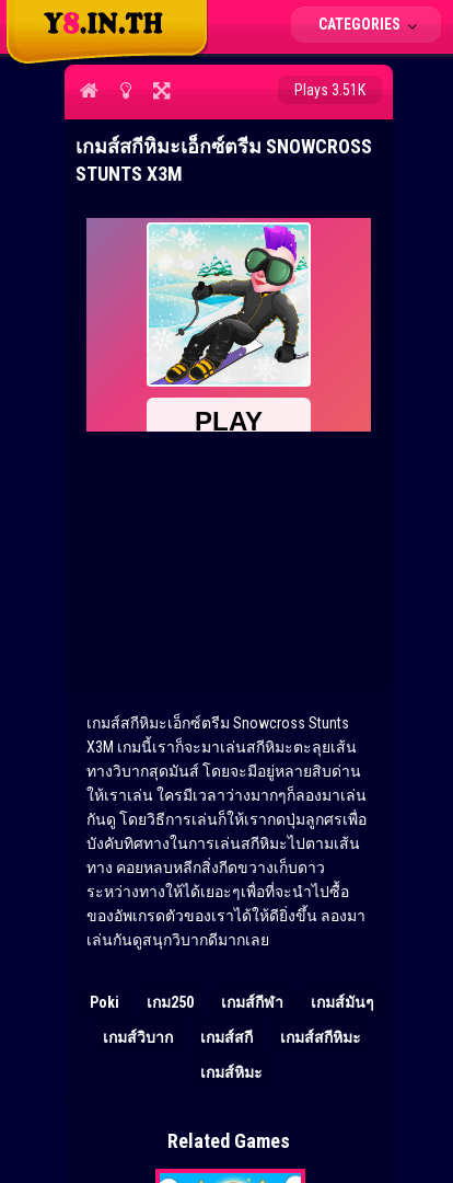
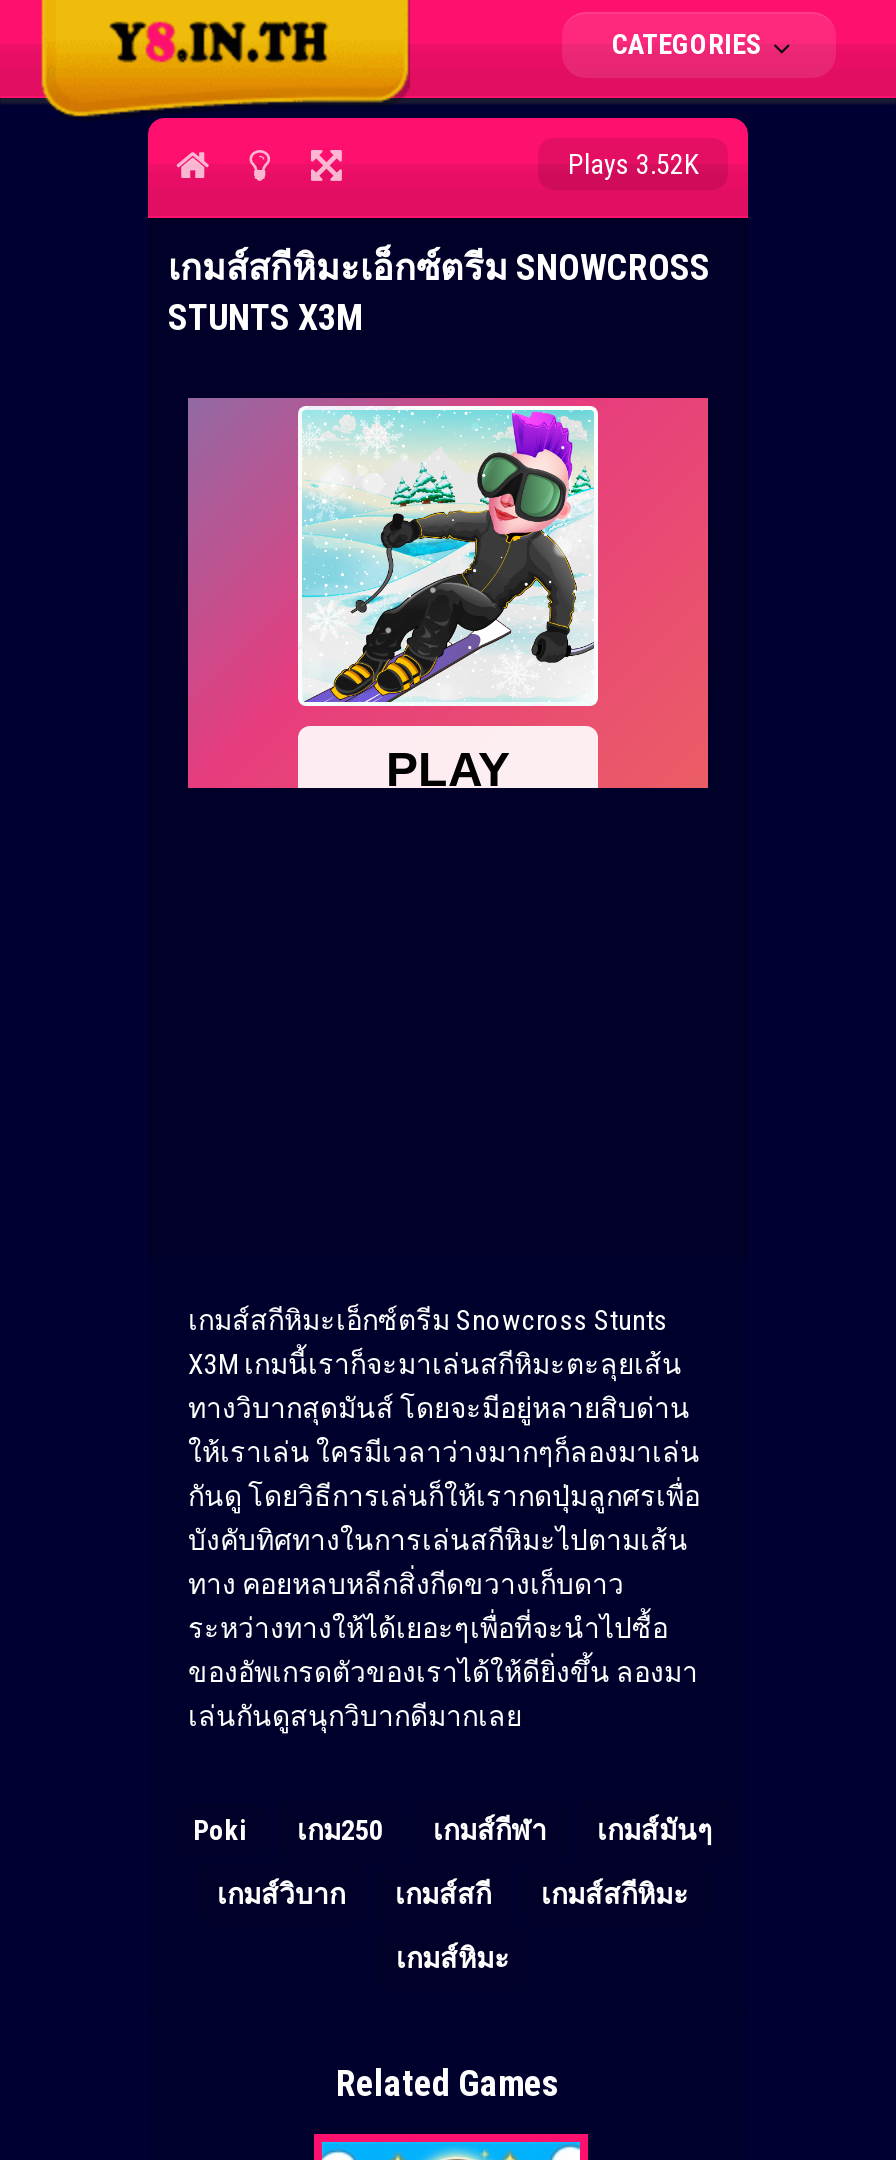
[294,81,365,99] Plays 3.51K -> [568,148,698,180] Plays 3.52K

